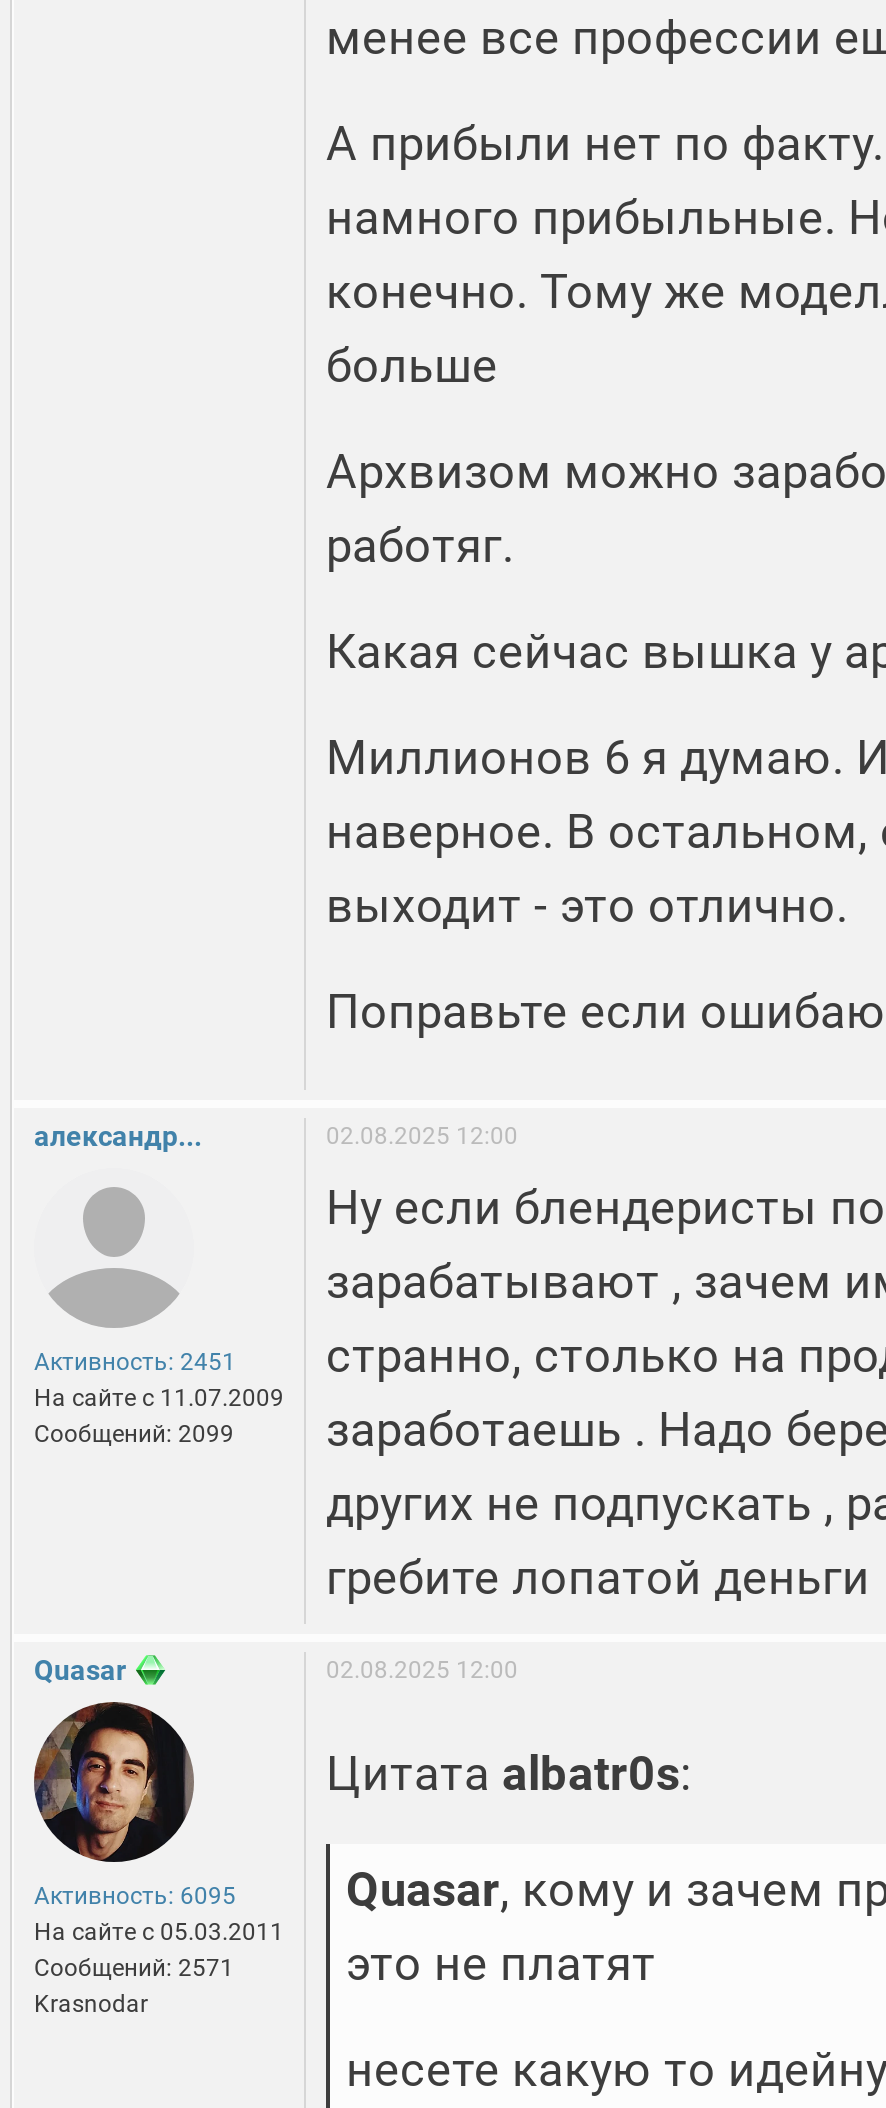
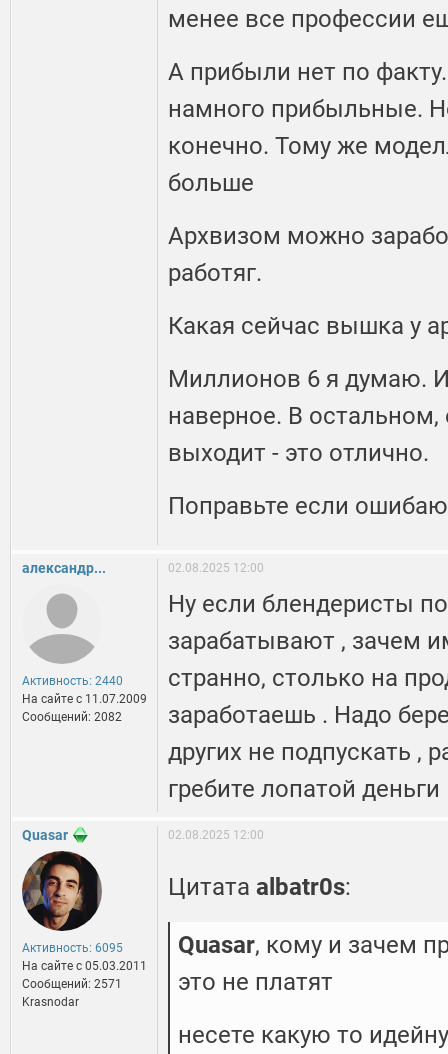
[34,1349,236,1377] Активность: 2451 -> [22,674,123,688] Активность: 2440
[34,1421,234,1449] Сообщений: 2099 -> [22,710,122,724] Сообщений: 2082

